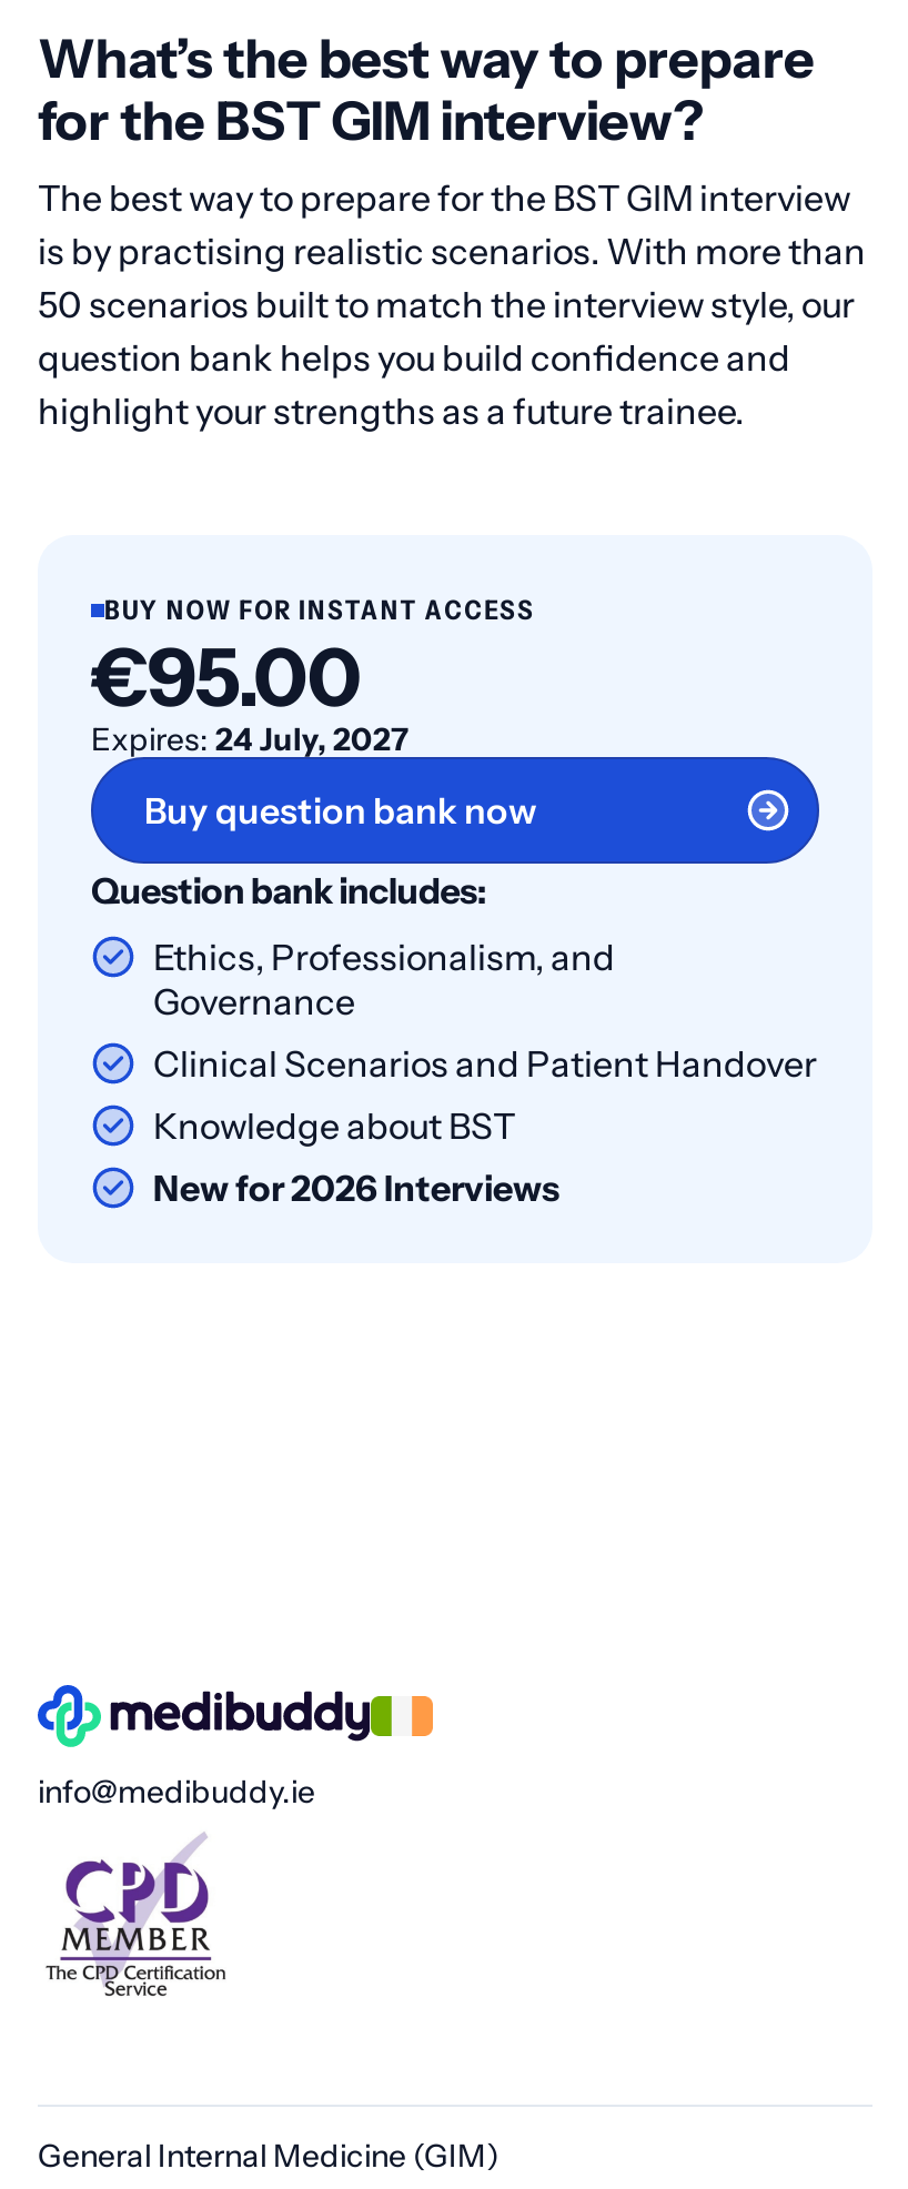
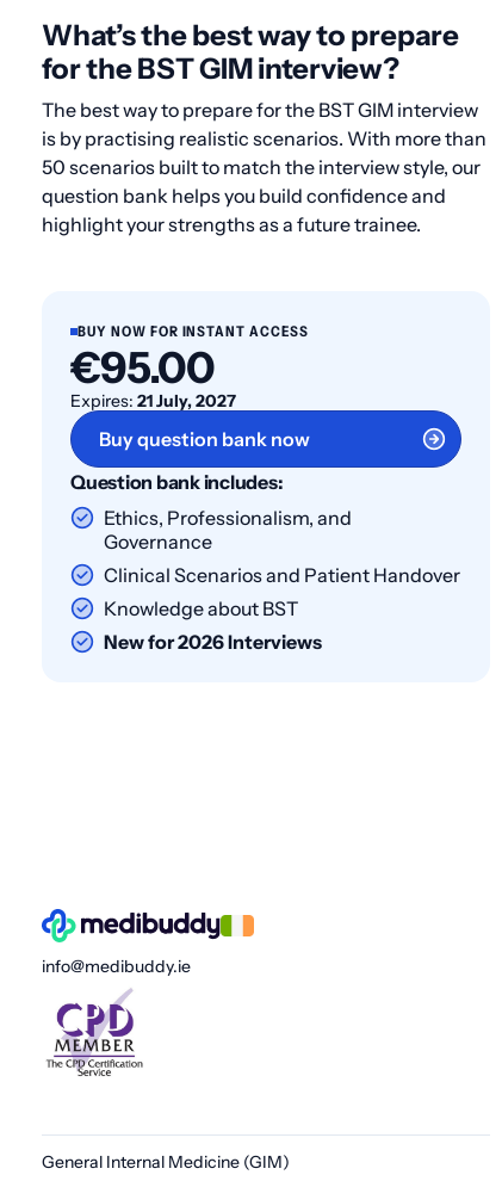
[91,719,408,759] Expires: 24 July, 2027 -> [70,390,236,412] Expires: 21 July, 2027

